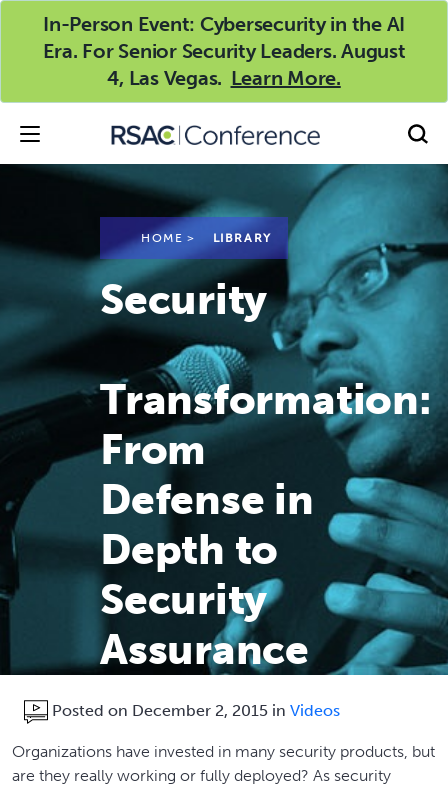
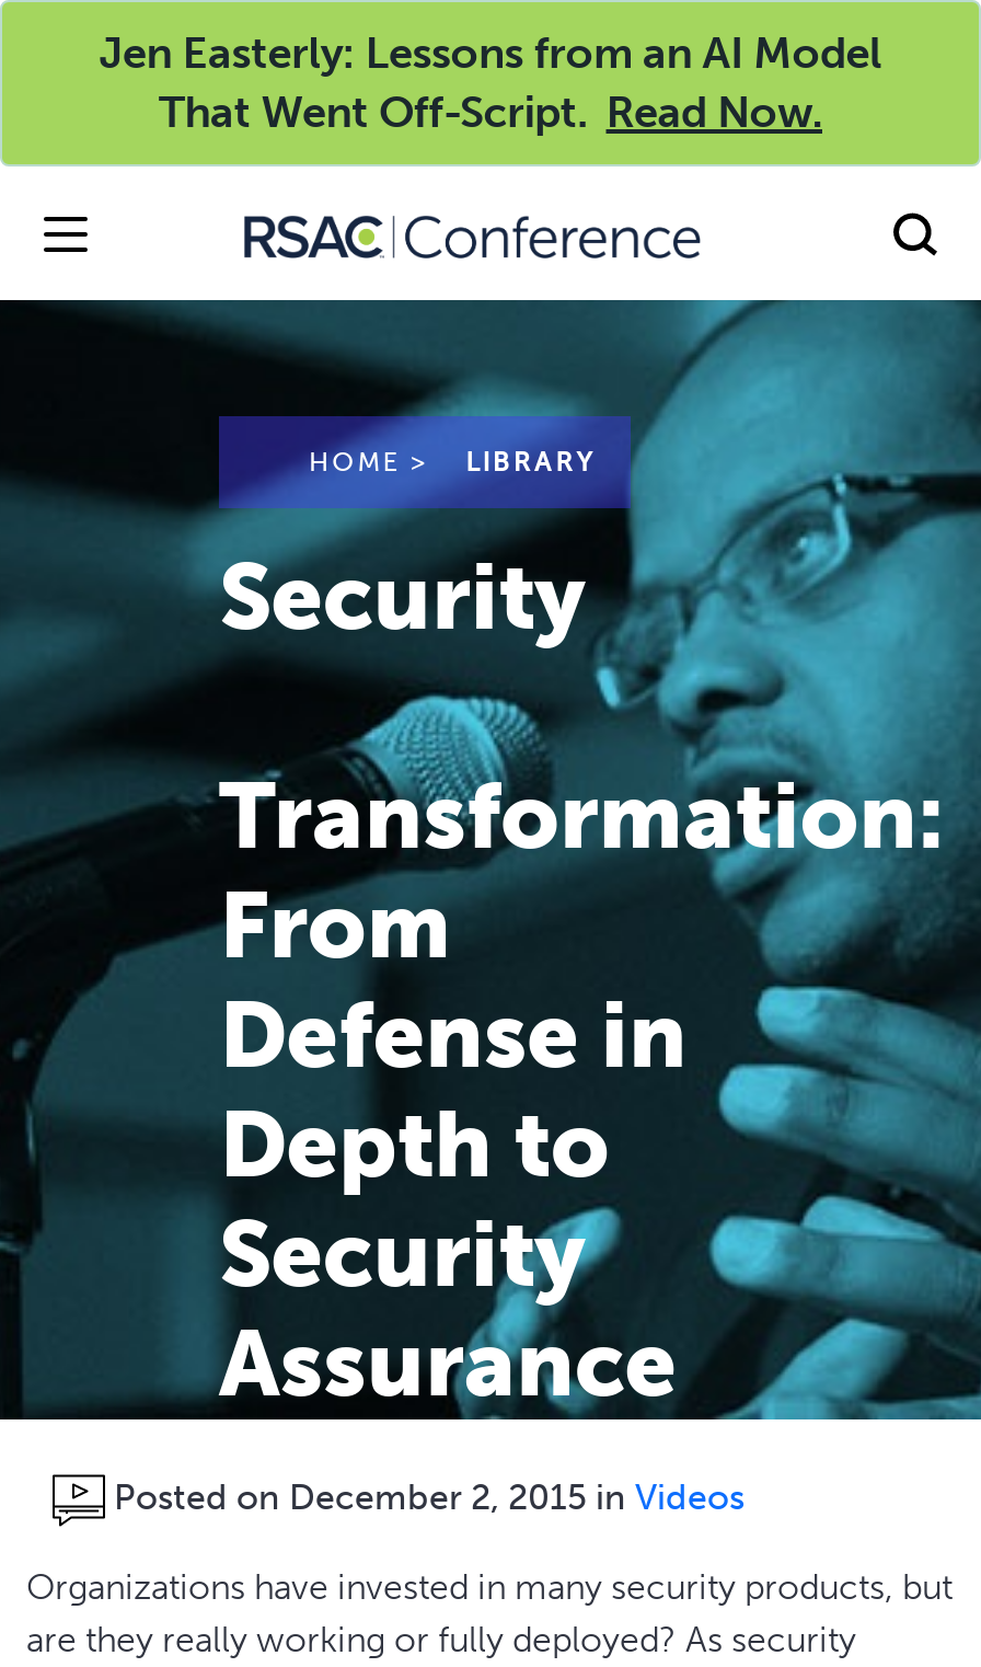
[42,12,405,90] In-Person Event: Cybersecurity in the AI | Era. For Senior Security Leaders. August | 4, Las Vegas. Learn More. -> [99,26,882,138] Jen Easterly: Lessons from an AI Model | That Went Off-Script. Read Now.

